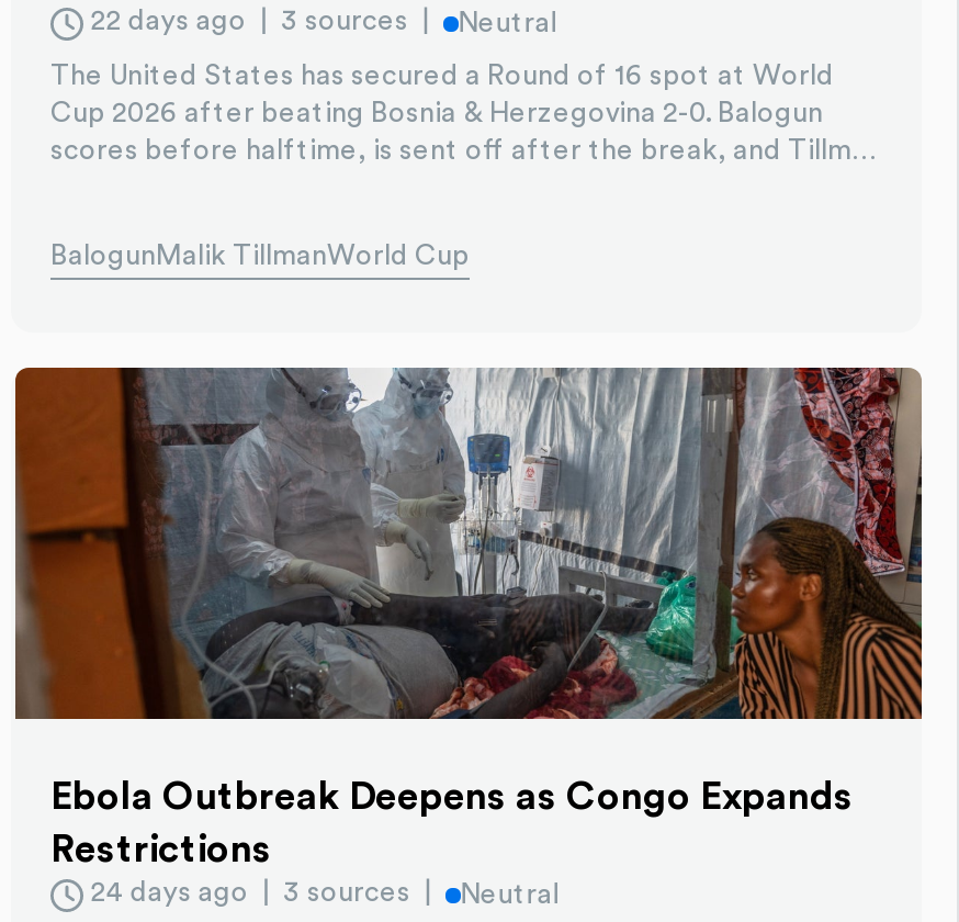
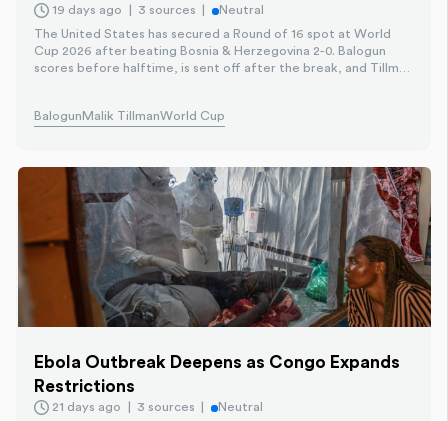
[90,8,557,35] 22 days ago 3 sources Neutral -> [52,4,264,16] 19 days ago 3 sources Neutral
[90,879,559,907] 24 days ago 3 sources Neutral -> [52,401,263,413] 21 days ago 3 sources Neutral

